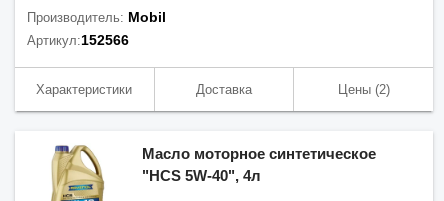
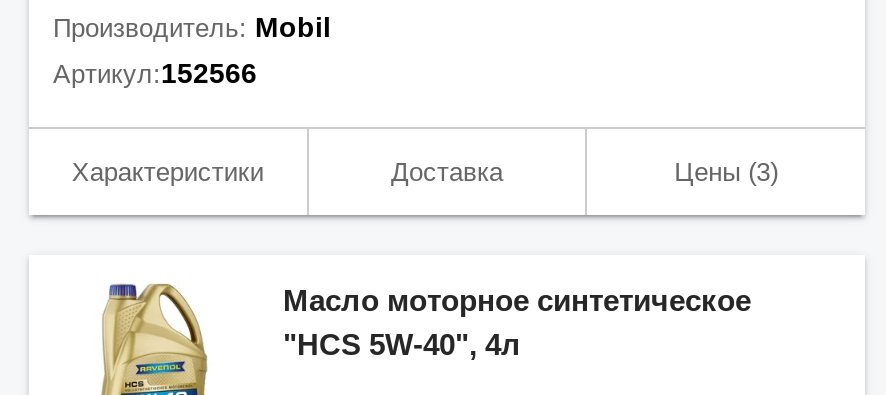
[338,82,390,97] Цены (2) -> [674,157,778,187] Цены (3)

